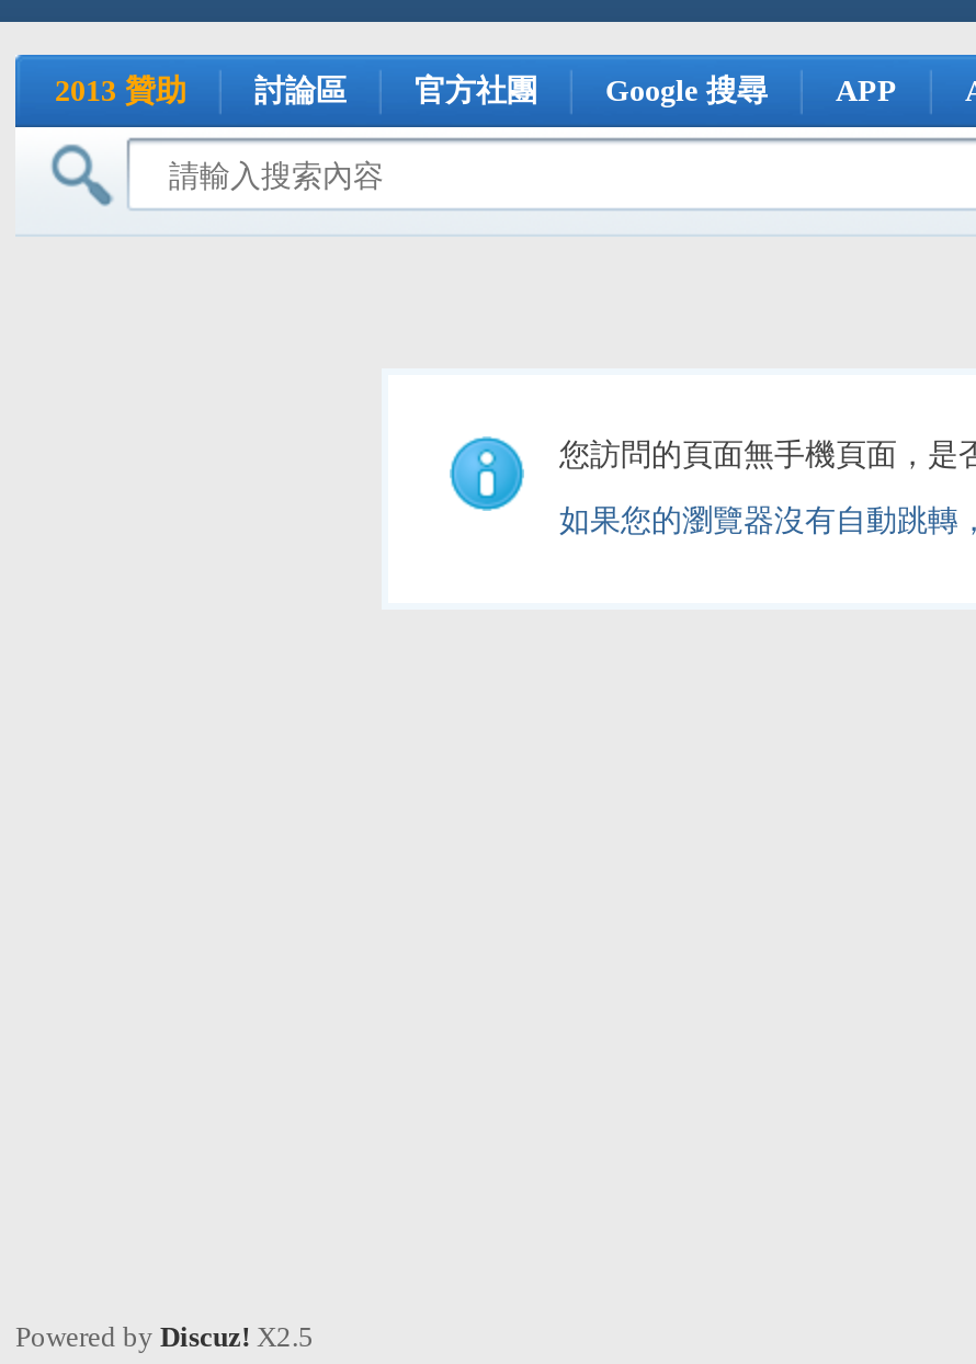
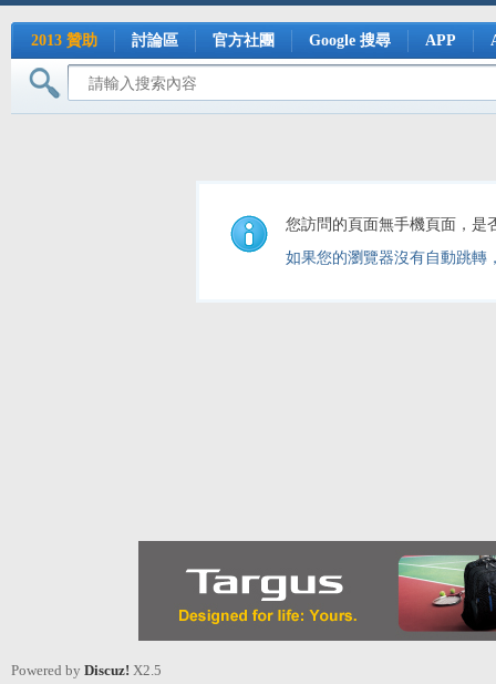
none -> [137,540,493,642] [image]

